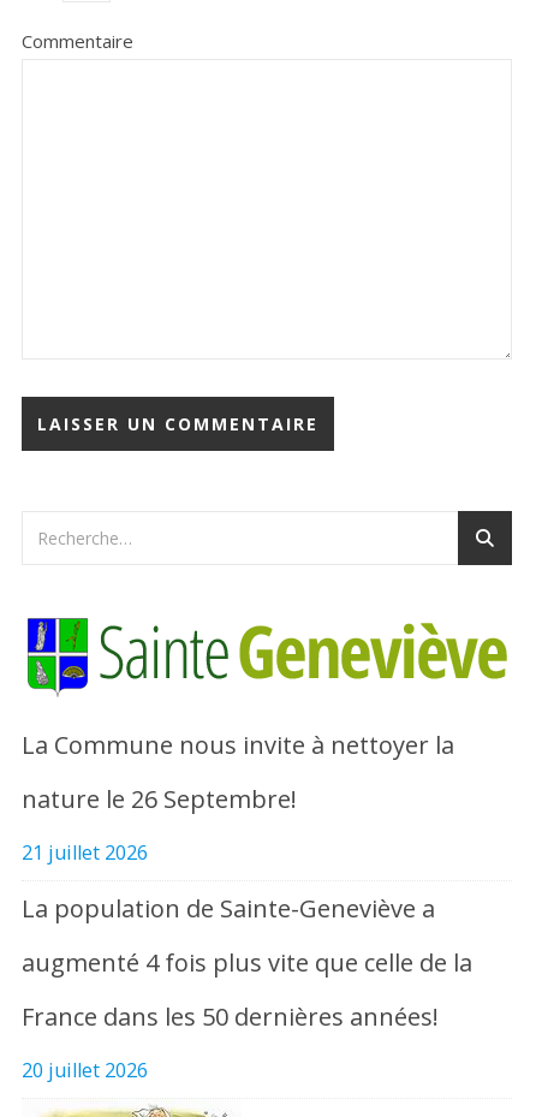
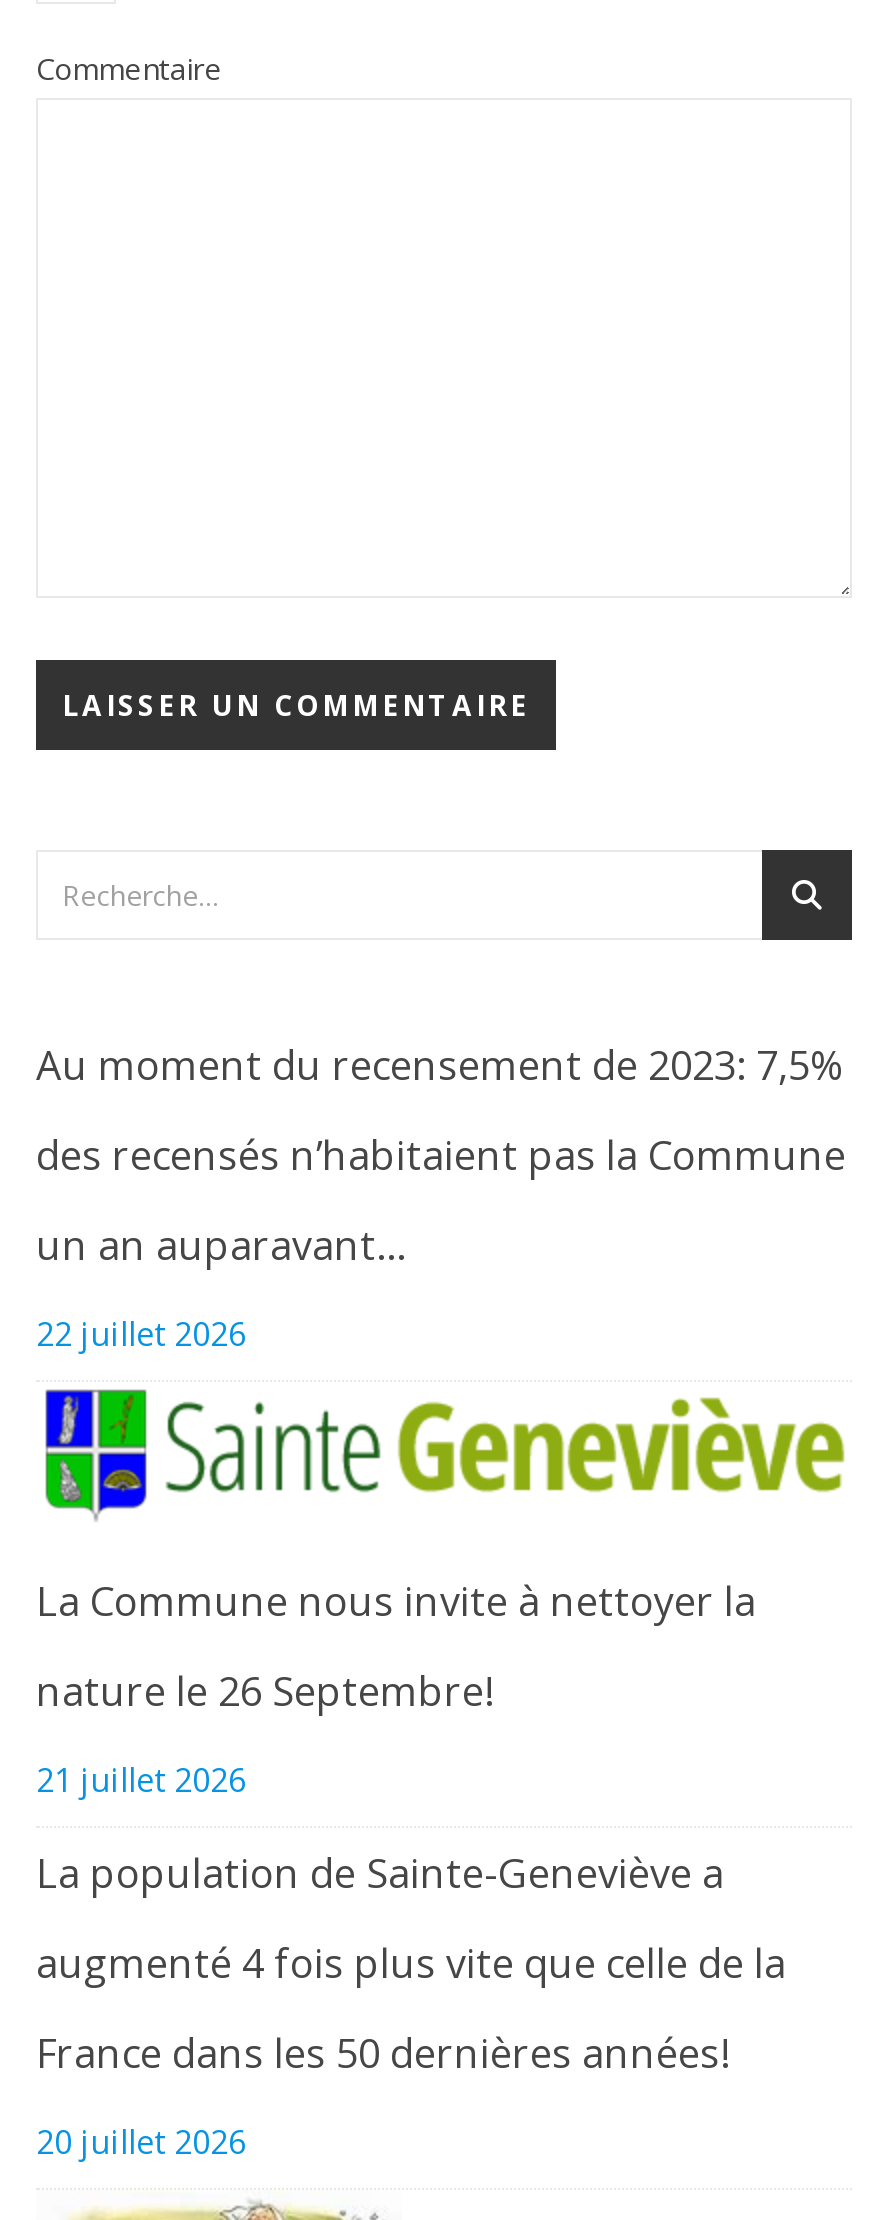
none -> [36,1038,846,1356] Au moment du recensement de 2023: 7,5% | des recensés n’habitaient pas la Commune | un an auparavant… | 22 juillet 2026

